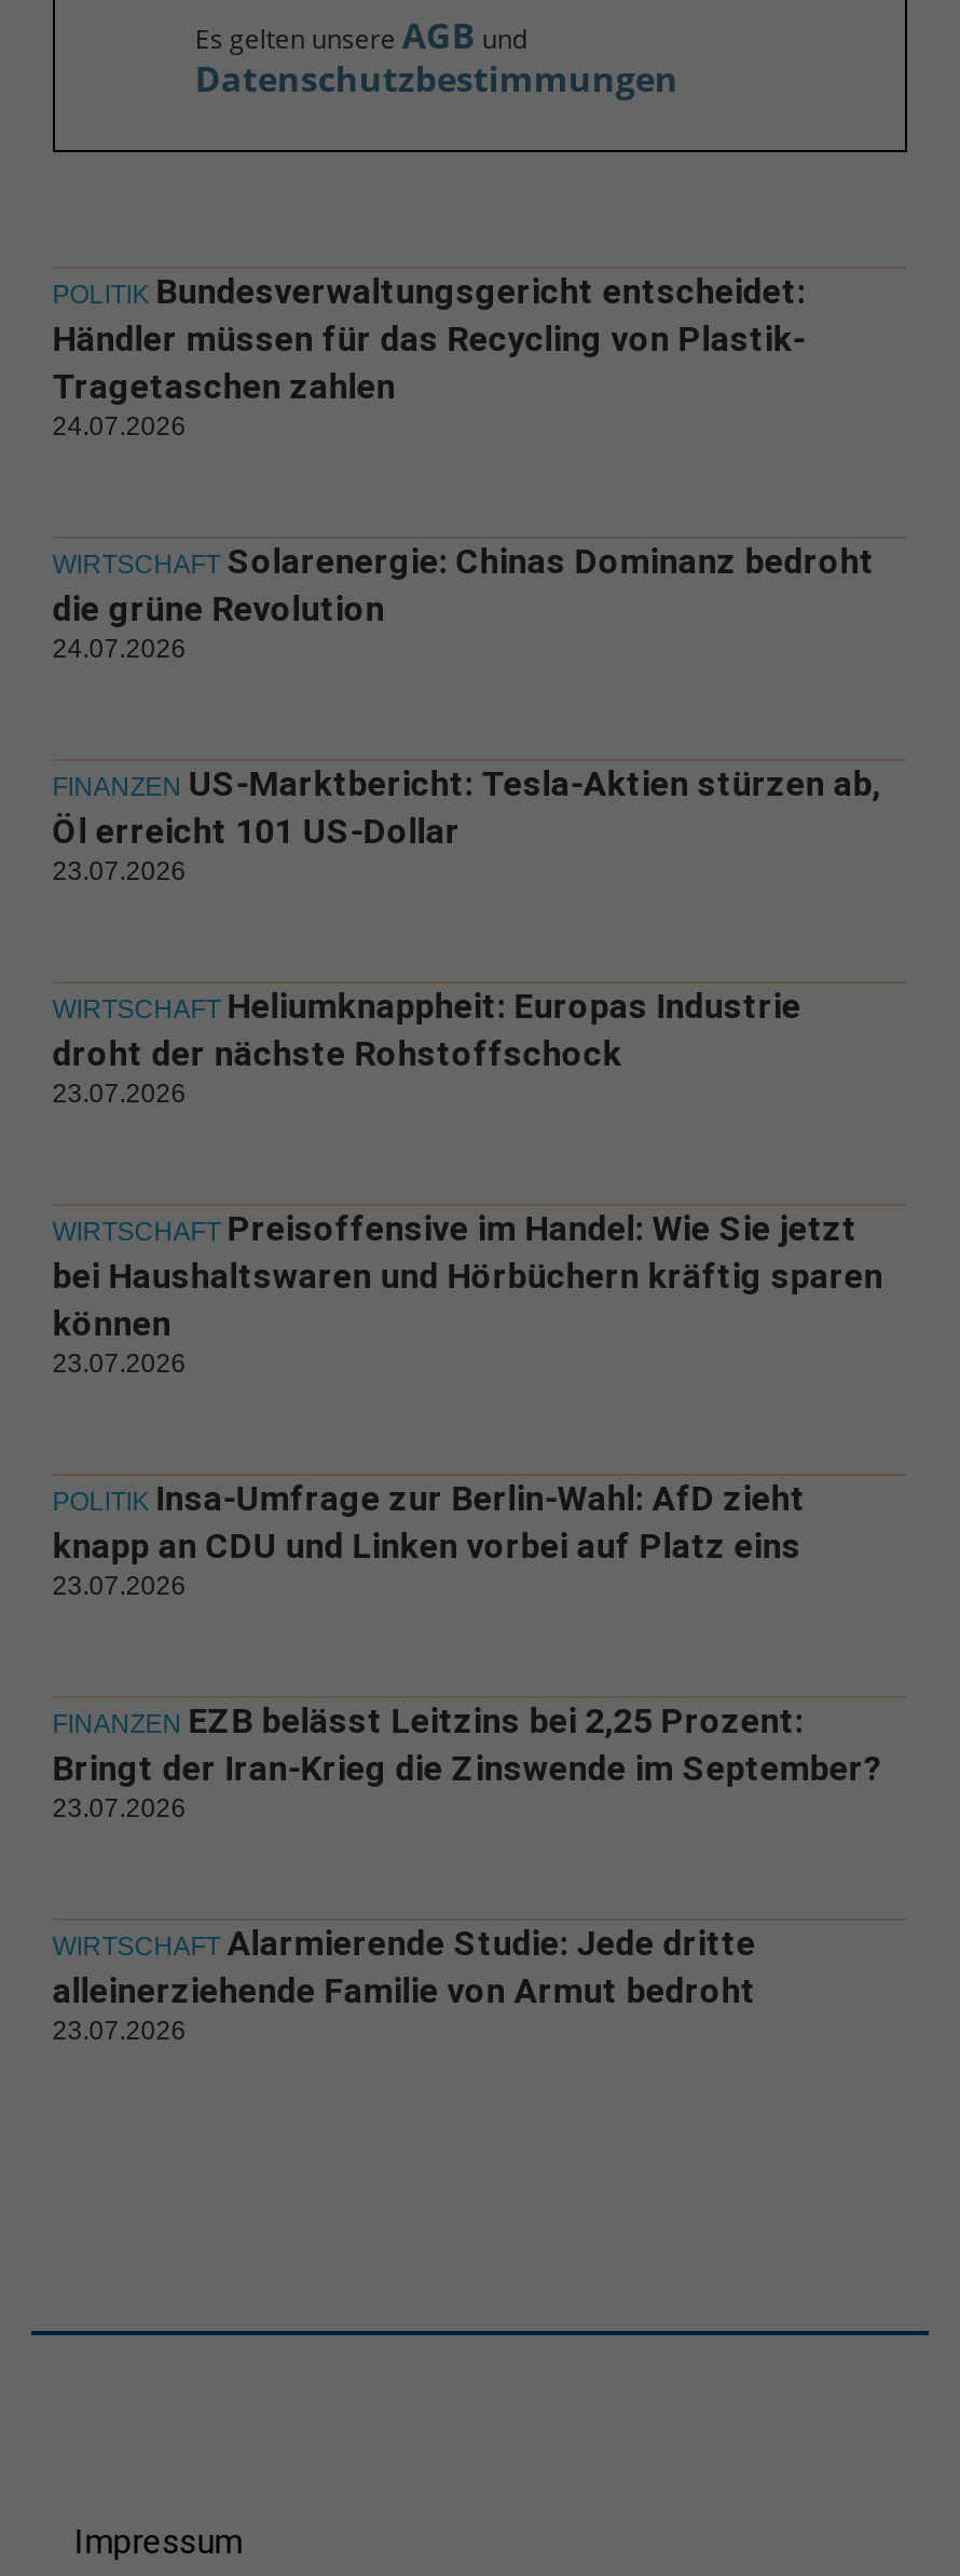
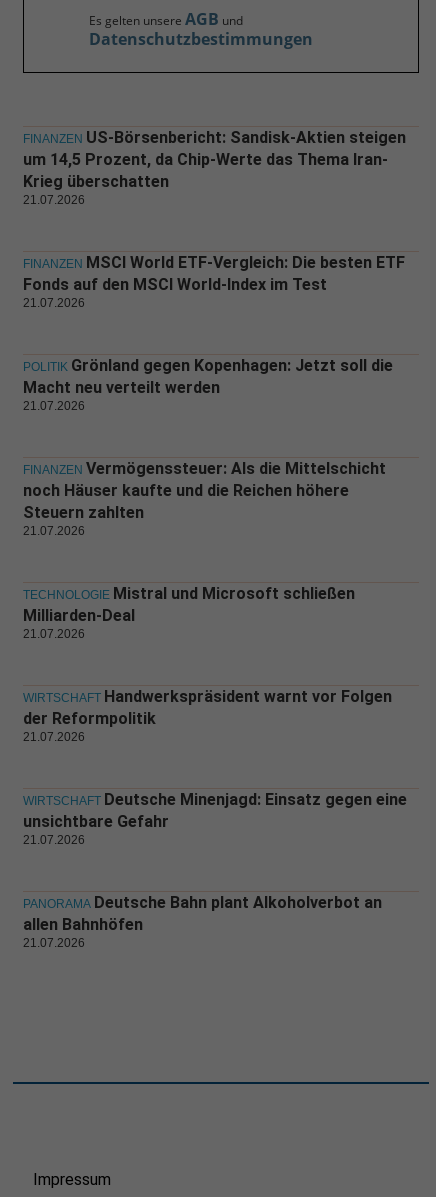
[52,271,805,442] POLITIK Bundesverwaltungsgericht entscheidet: | Händler müssen für das Recycling von Plastik- | Tragetaschen zahlen | 24.07.2026 -> [23,128,406,207] FINANZEN US-Börsenbericht: Sandisk-Aktien steigen | um 14,5 Prozent, da Chip-Werte das Thema Iran- | Krieg überschatten | 21.07.2026
[52,541,874,664] WIRTSCHAFT Solarenergie: Chinas Dominanz bedroht | die grüne Revolution | 24.07.2026 -> [23,253,405,310] FINANZEN MSCI World ETF-Vergleich: Die besten ETF | Fonds auf den MSCI World-Index im Test | 21.07.2026
[52,764,881,887] FINANZEN US-Marktbericht: Tesla-Aktien stürzen ab, | Öl erreicht 101 US-Dollar | 23.07.2026 -> [23,356,393,413] POLITIK Grönland gegen Kopenhagen: Jetzt soll die | Macht neu verteilt werden | 21.07.2026
[52,986,801,1109] WIRTSCHAFT Heliumknappheit: Europas Industrie | droht der nächste Rohstoffschock | 23.07.2026 -> [23,459,386,538] FINANZEN Vermögenssteuer: Als die Mittelschicht | noch Häuser kaufte und die Reichen höhere | Steuern zahlten | 21.07.2026
[52,1209,883,1379] WIRTSCHAFT Preisoffensive im Handel: Wie Sie jetzt | bei Haushaltswaren und Hörbüchern kräftig sparen | können | 23.07.2026 -> [23,584,355,641] TECHNOLOGIE Mistral und Microsoft schließen | Milliarden-Deal | 21.07.2026
[52,1478,805,1602] POLITIK Insa-Umfrage zur Berlin-Wahl: AfD zieht | knapp an CDU und Linken vorbei auf Platz eins | 23.07.2026 -> [23,687,392,744] WIRTSCHAFT Handwerkspräsident warnt vor Folgen | der Reformpolitik | 21.07.2026
[52,1701,883,1824] FINANZEN EZB belässt Leitzins bei 2,25 Prozent: | Bringt der Iran-Krieg die Zinswende im September? | 23.07.2026 -> [23,790,407,847] WIRTSCHAFT Deutsche Minenjagd: Einsatz gegen eine | unsichtbare Gefahr | 21.07.2026
[52,1923,755,2046] WIRTSCHAFT Alarmierende Studie: Jede dritte | alleinerziehende Familie von Armut bedroht | 23.07.2026 -> [23,893,382,950] PANORAMA Deutsche Bahn plant Alkoholverbot an | allen Bahnhöfen | 21.07.2026

